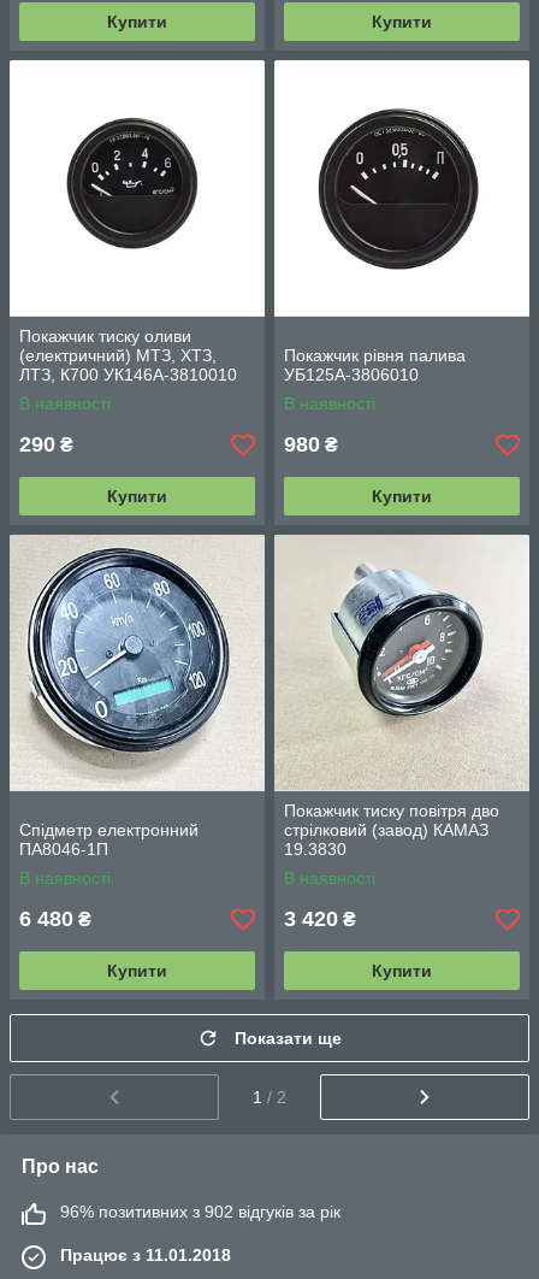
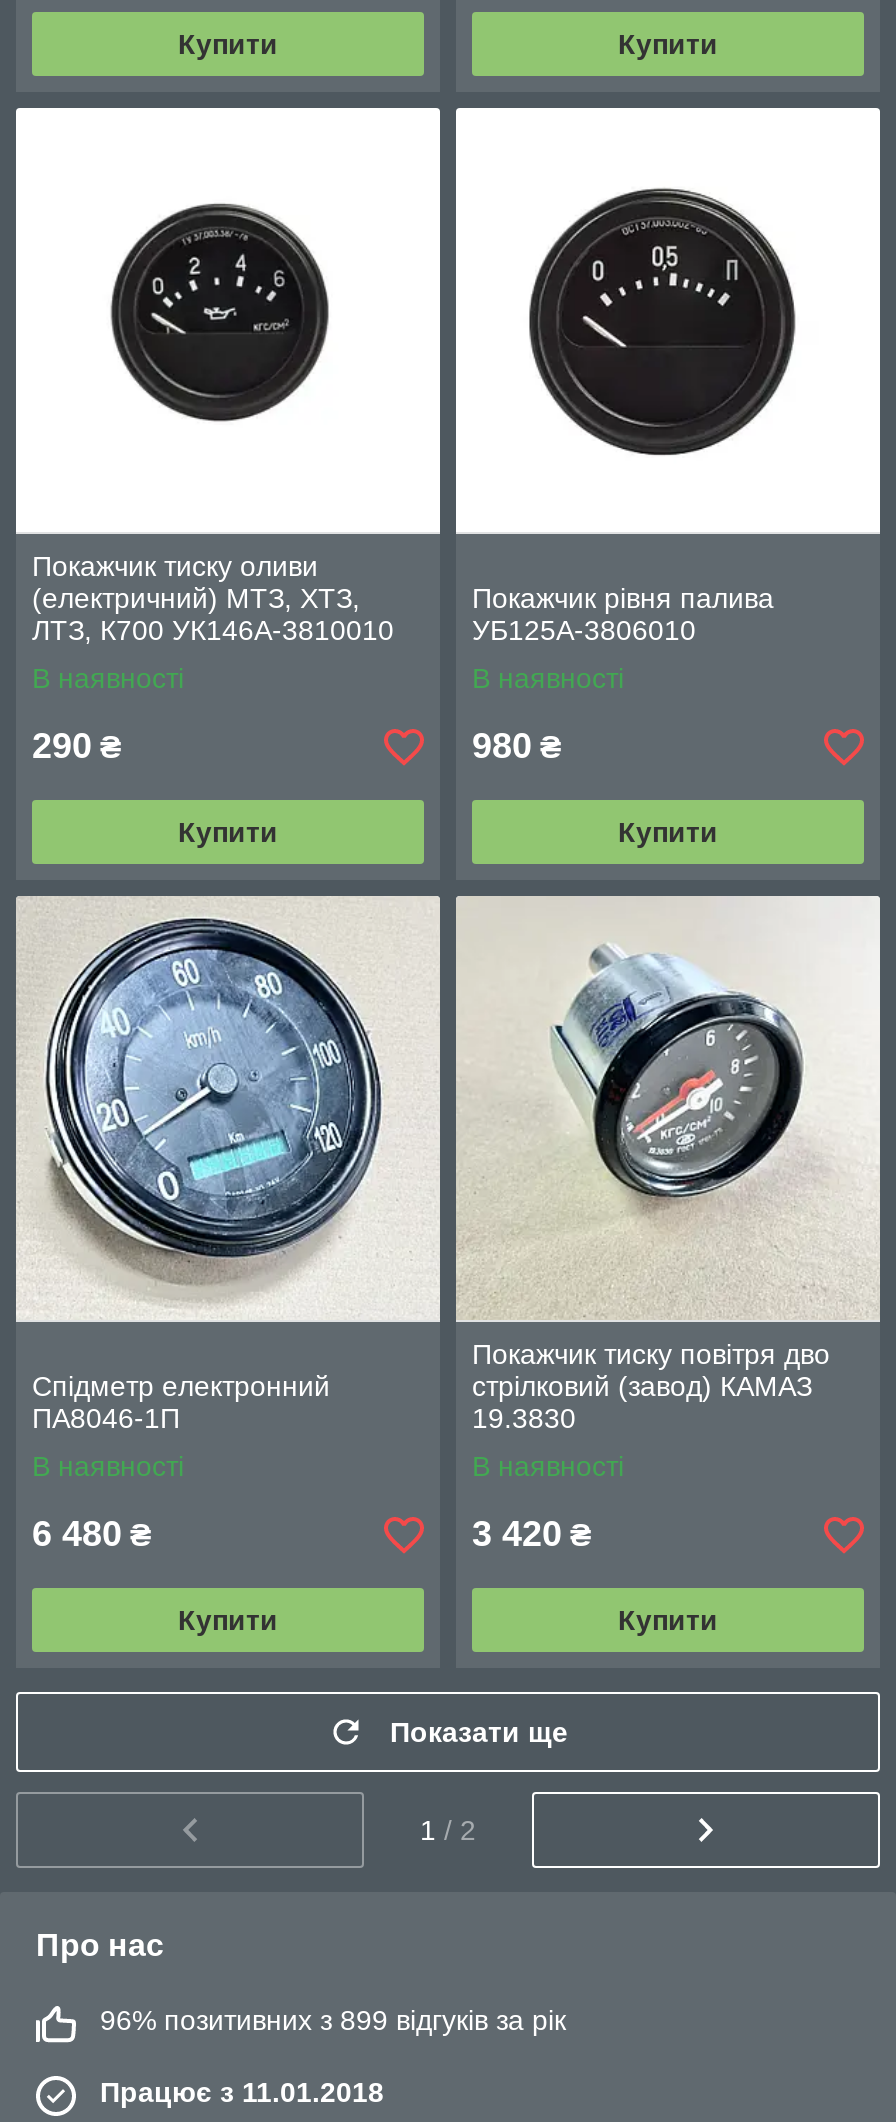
[60,1202,340,1221] 96% позитивних з 902 відгуків за рік -> [100,2004,566,2036] 96% позитивних з 899 відгуків за рік

